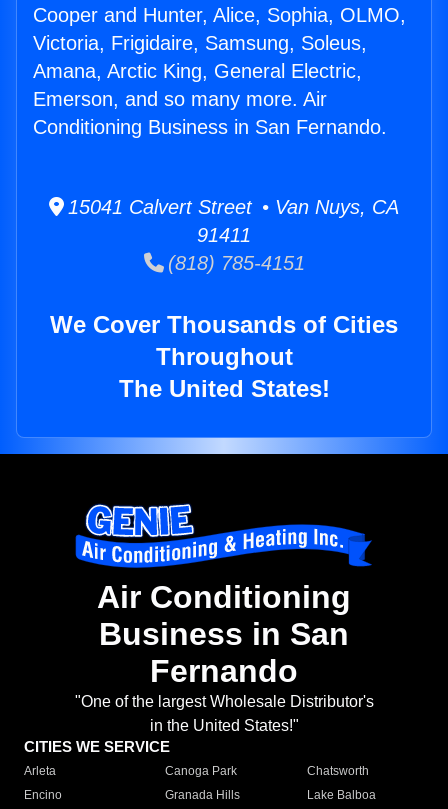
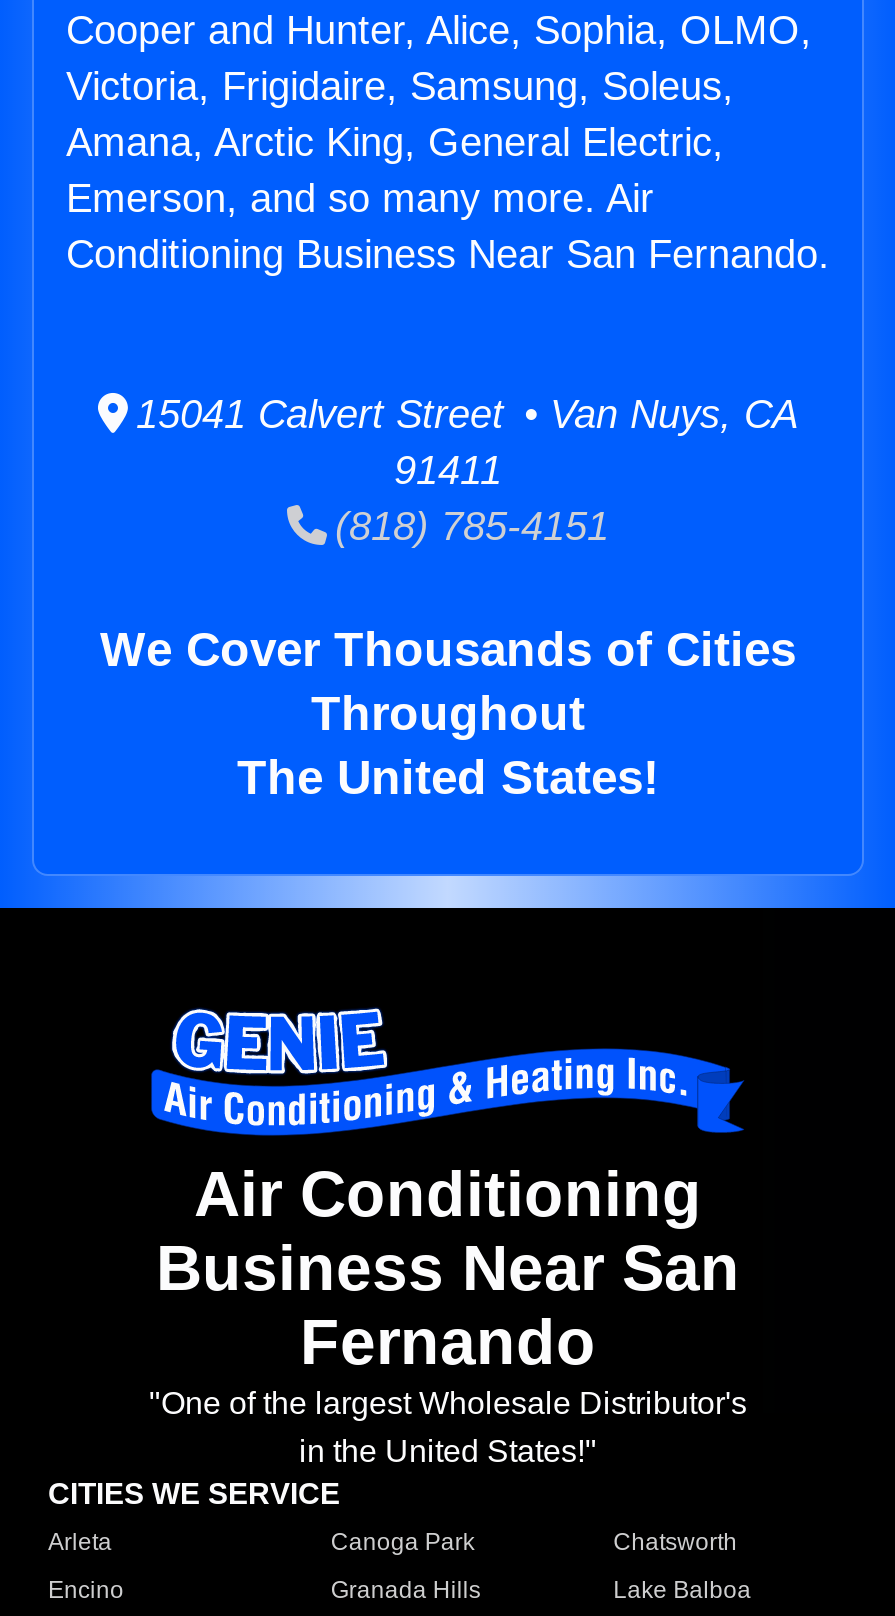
[33,116,387,138] Conditioning Business in San Fernando. -> [66,232,830,276] Conditioning Business Near San Fernando.
[99,616,349,652] Business in San -> [156,1233,740,1305] Business Near San

